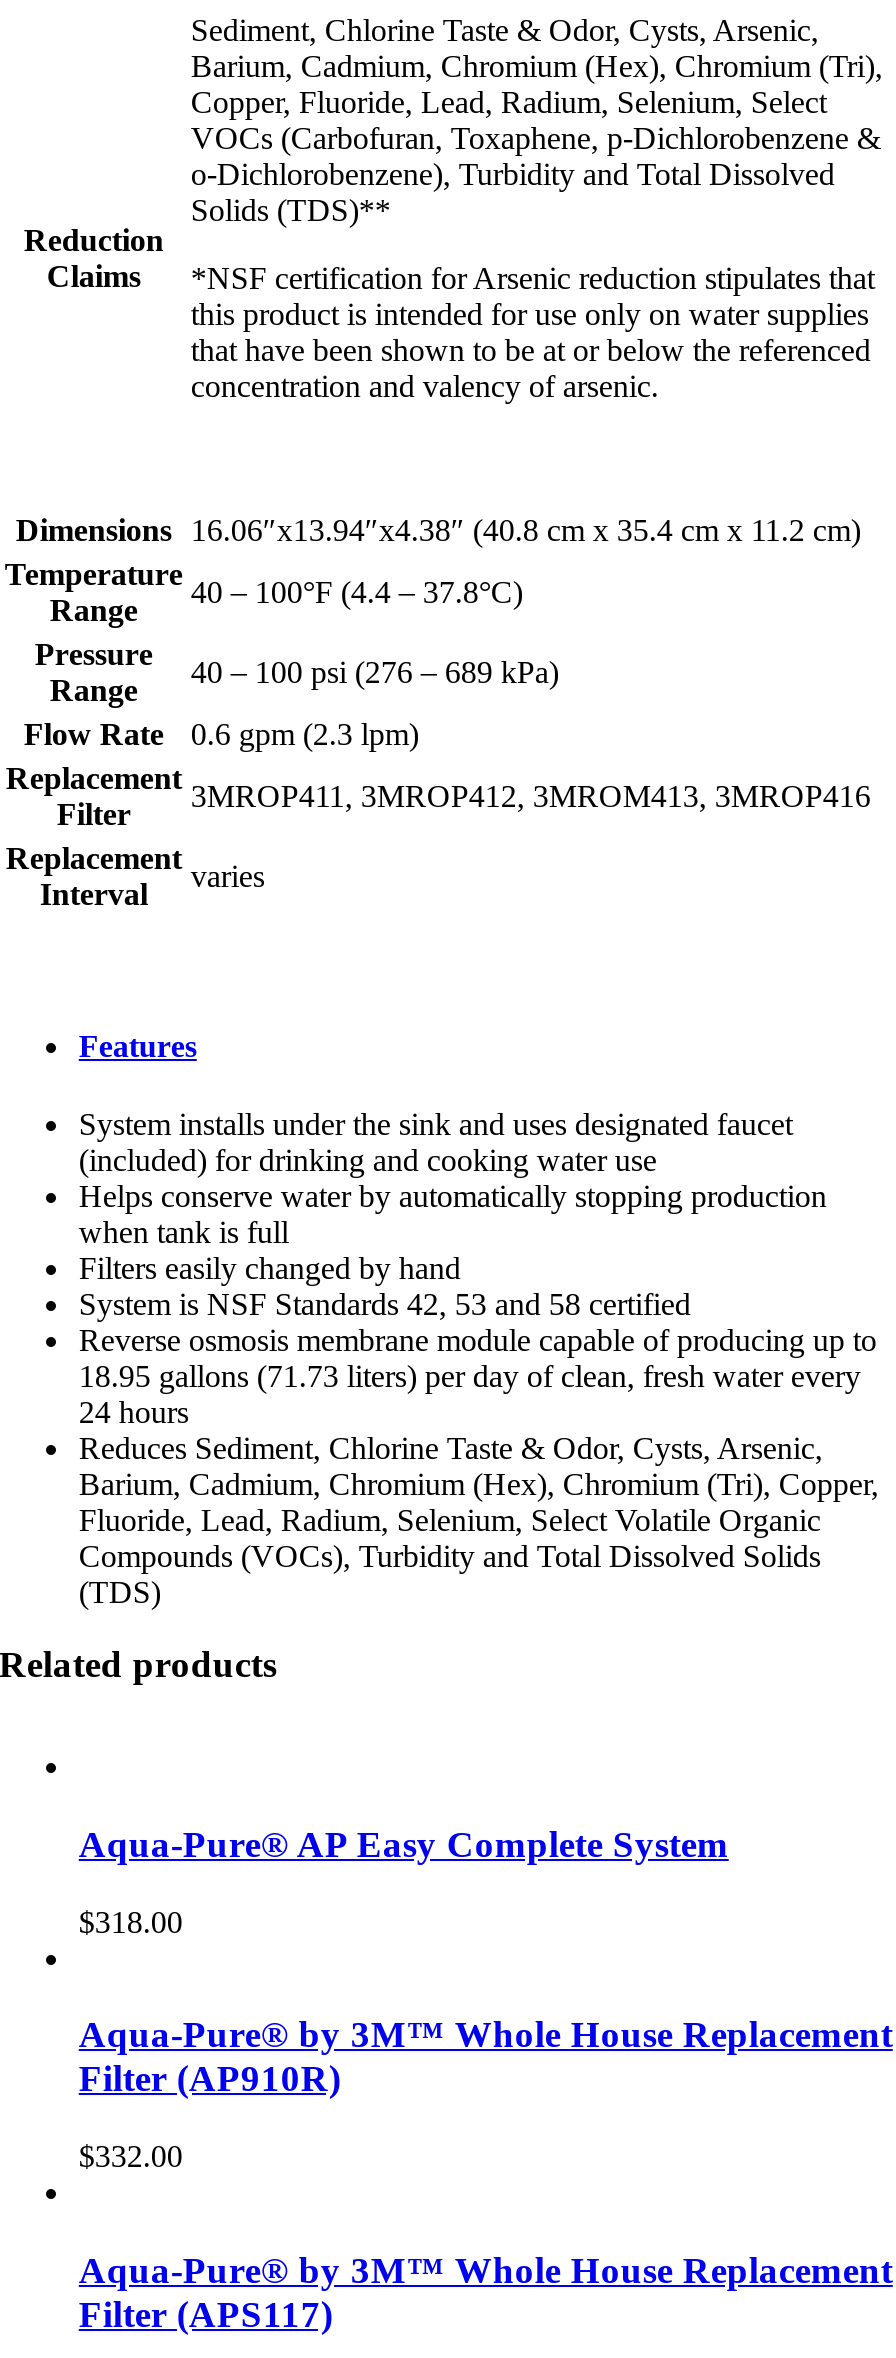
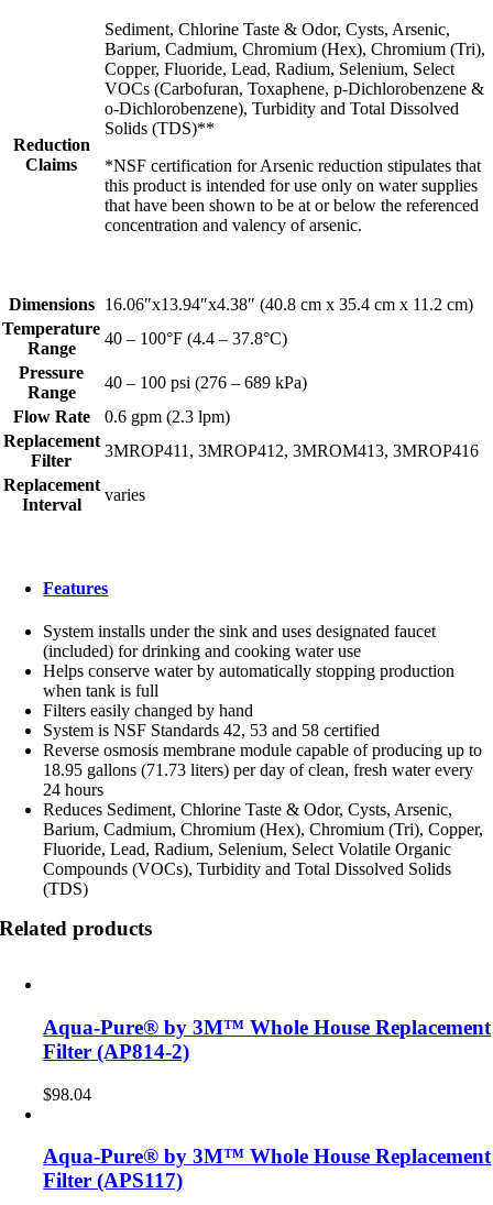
[79,1823,729,1938] Aqua-Pure® AP Easy Complete System | $318.00 -> none
[79,2058,341,2100] Filter (AP910R) -> [43,1040,190,1063] Filter (AP814-2)
[79,2139,183,2173] $332.00 -> [43,1085,92,1103] $98.04

